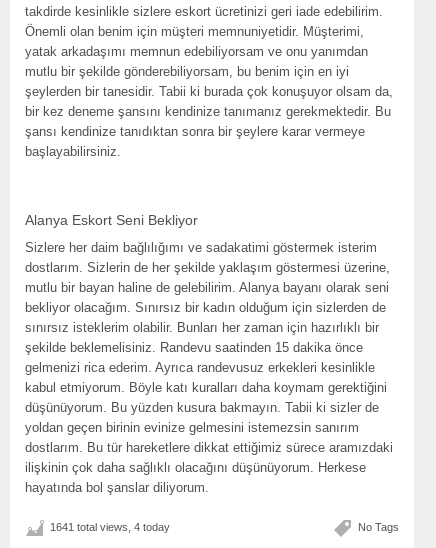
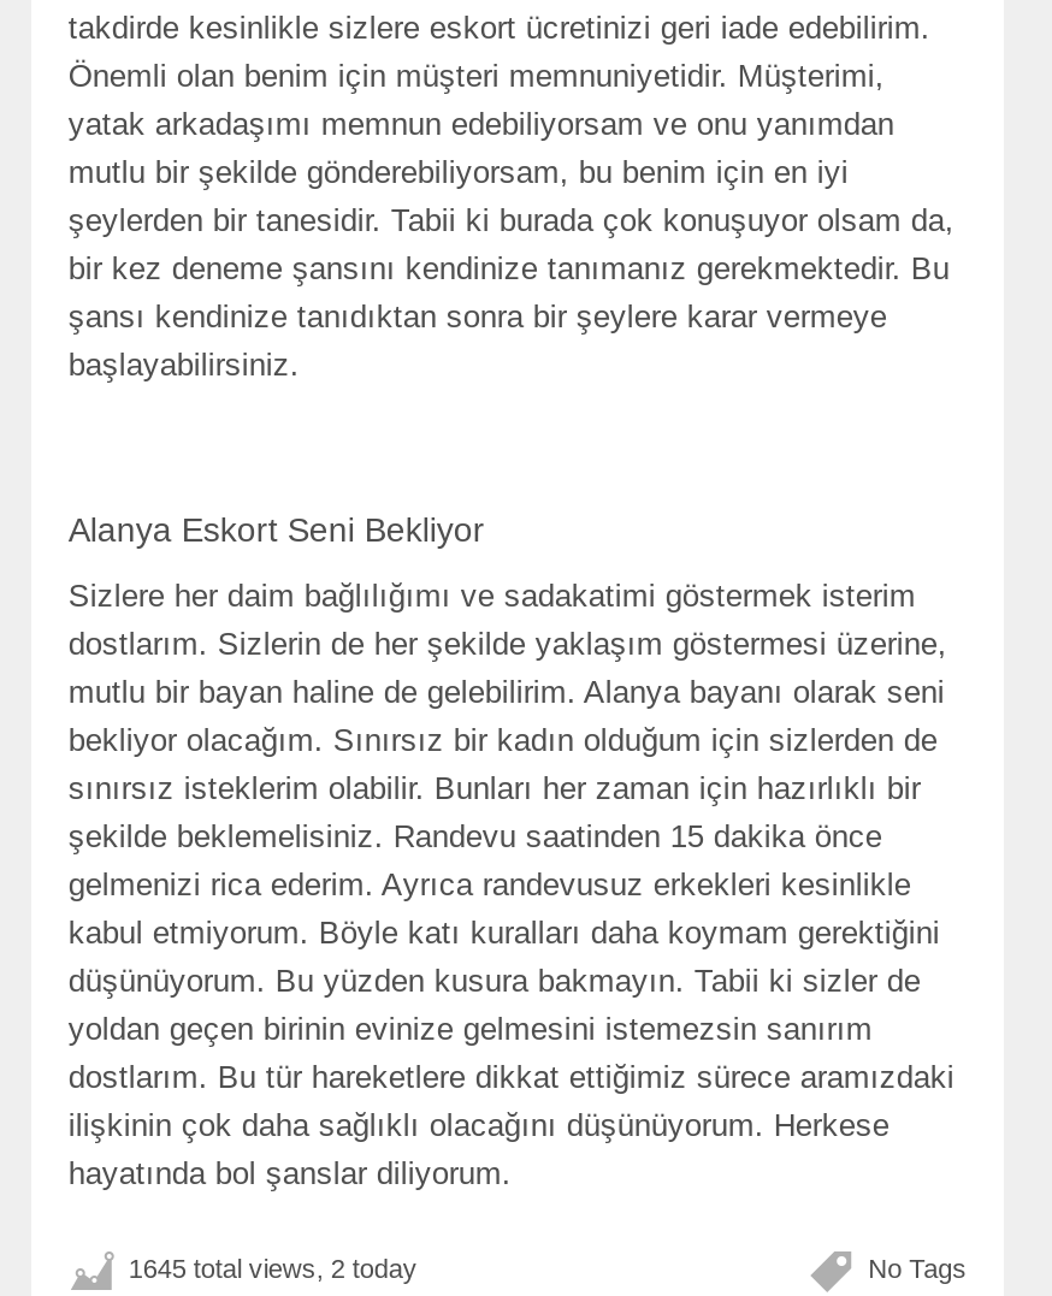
[50,521,170,533] 1641 total views, 4 today -> [129,1253,417,1282] 1645 total views, 2 today

